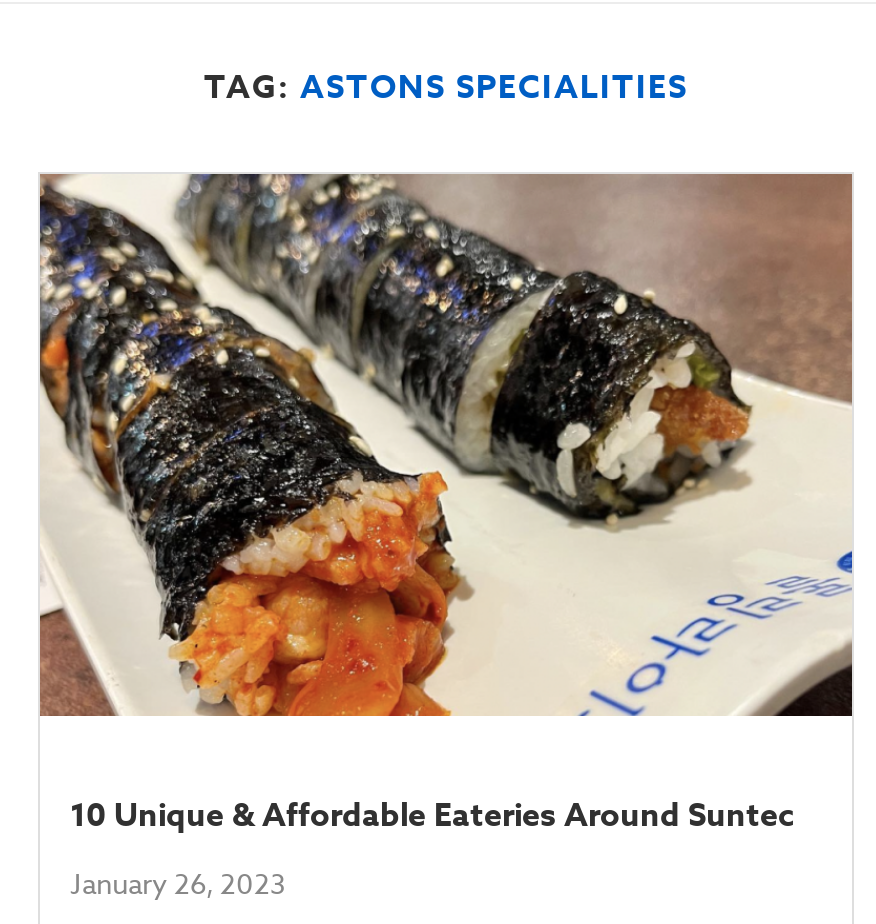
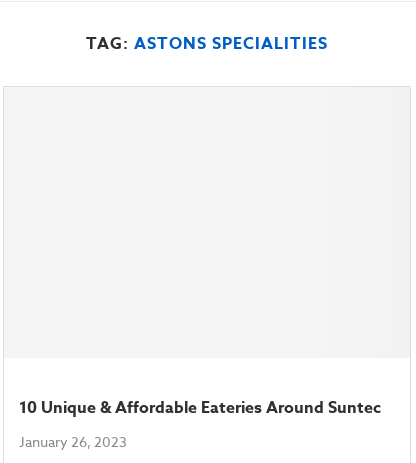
[38,172,854,718] [image] -> none

